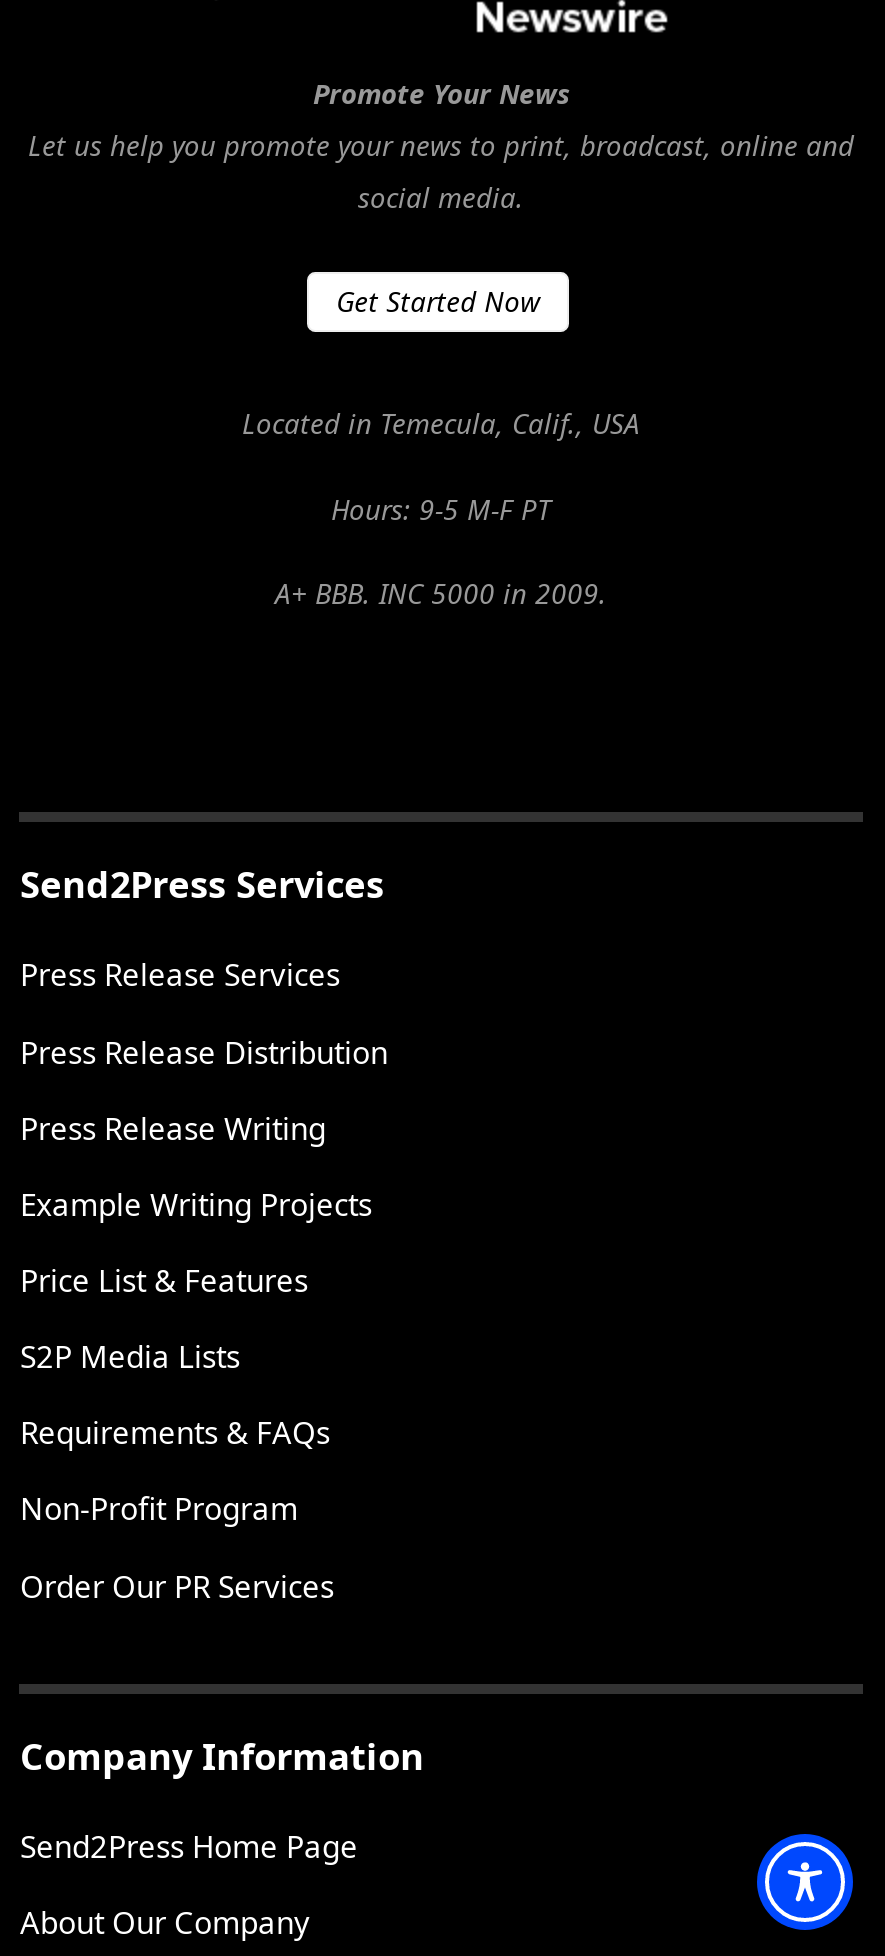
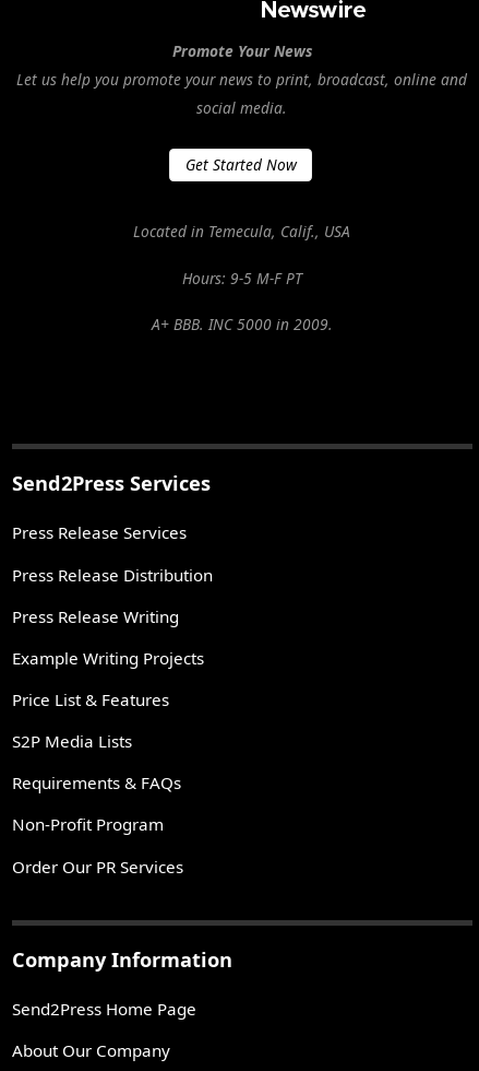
[755,1832,855,1932] [image] -> none

